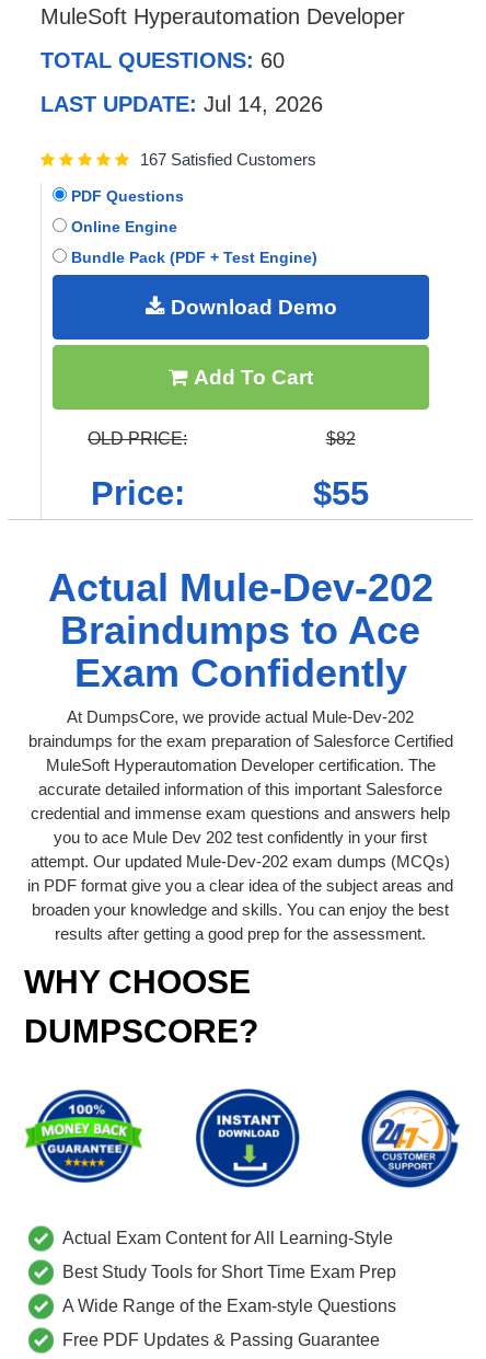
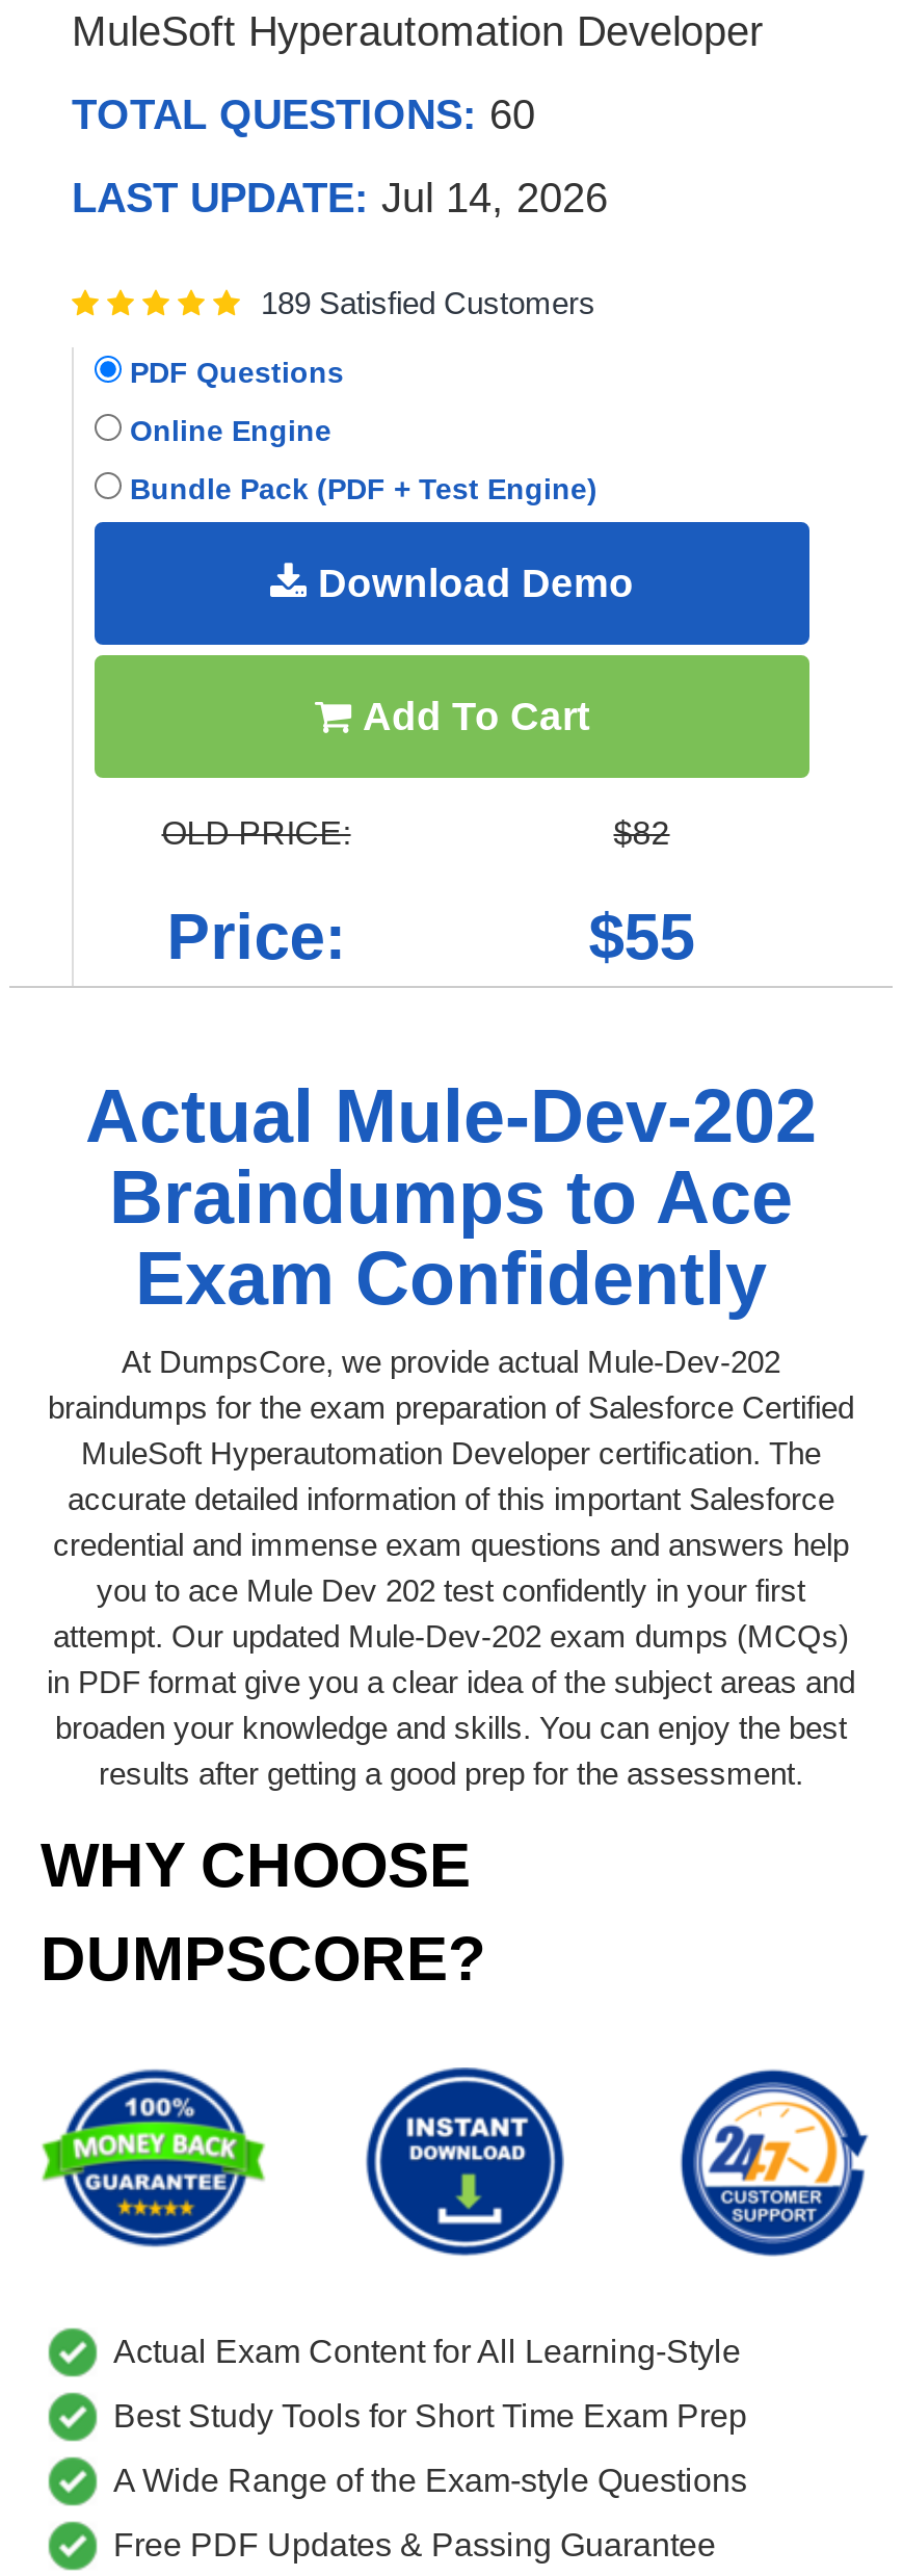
[140,150,316,169] 167 Satisfied Customers -> [261,285,595,320] 189 Satisfied Customers

